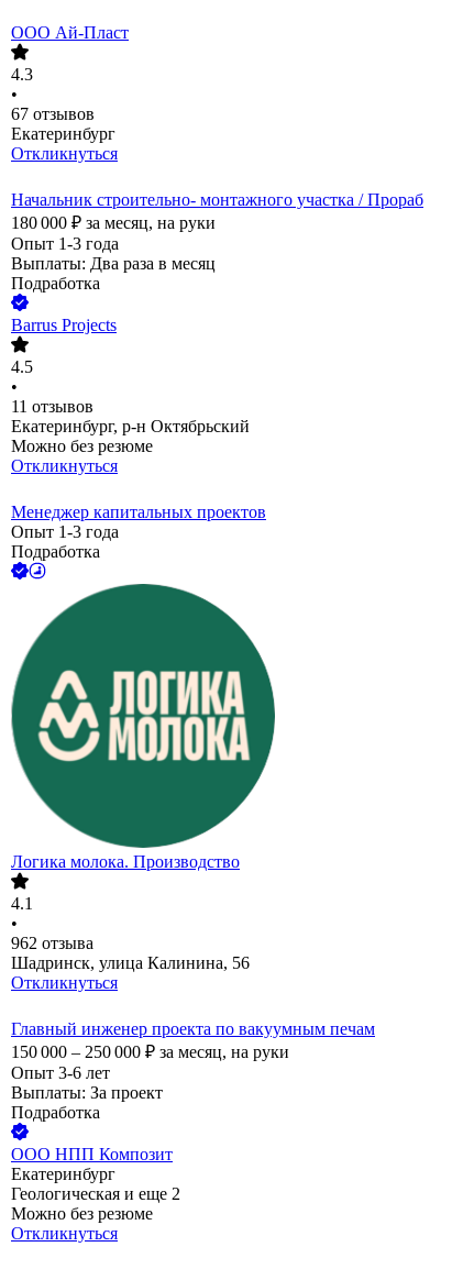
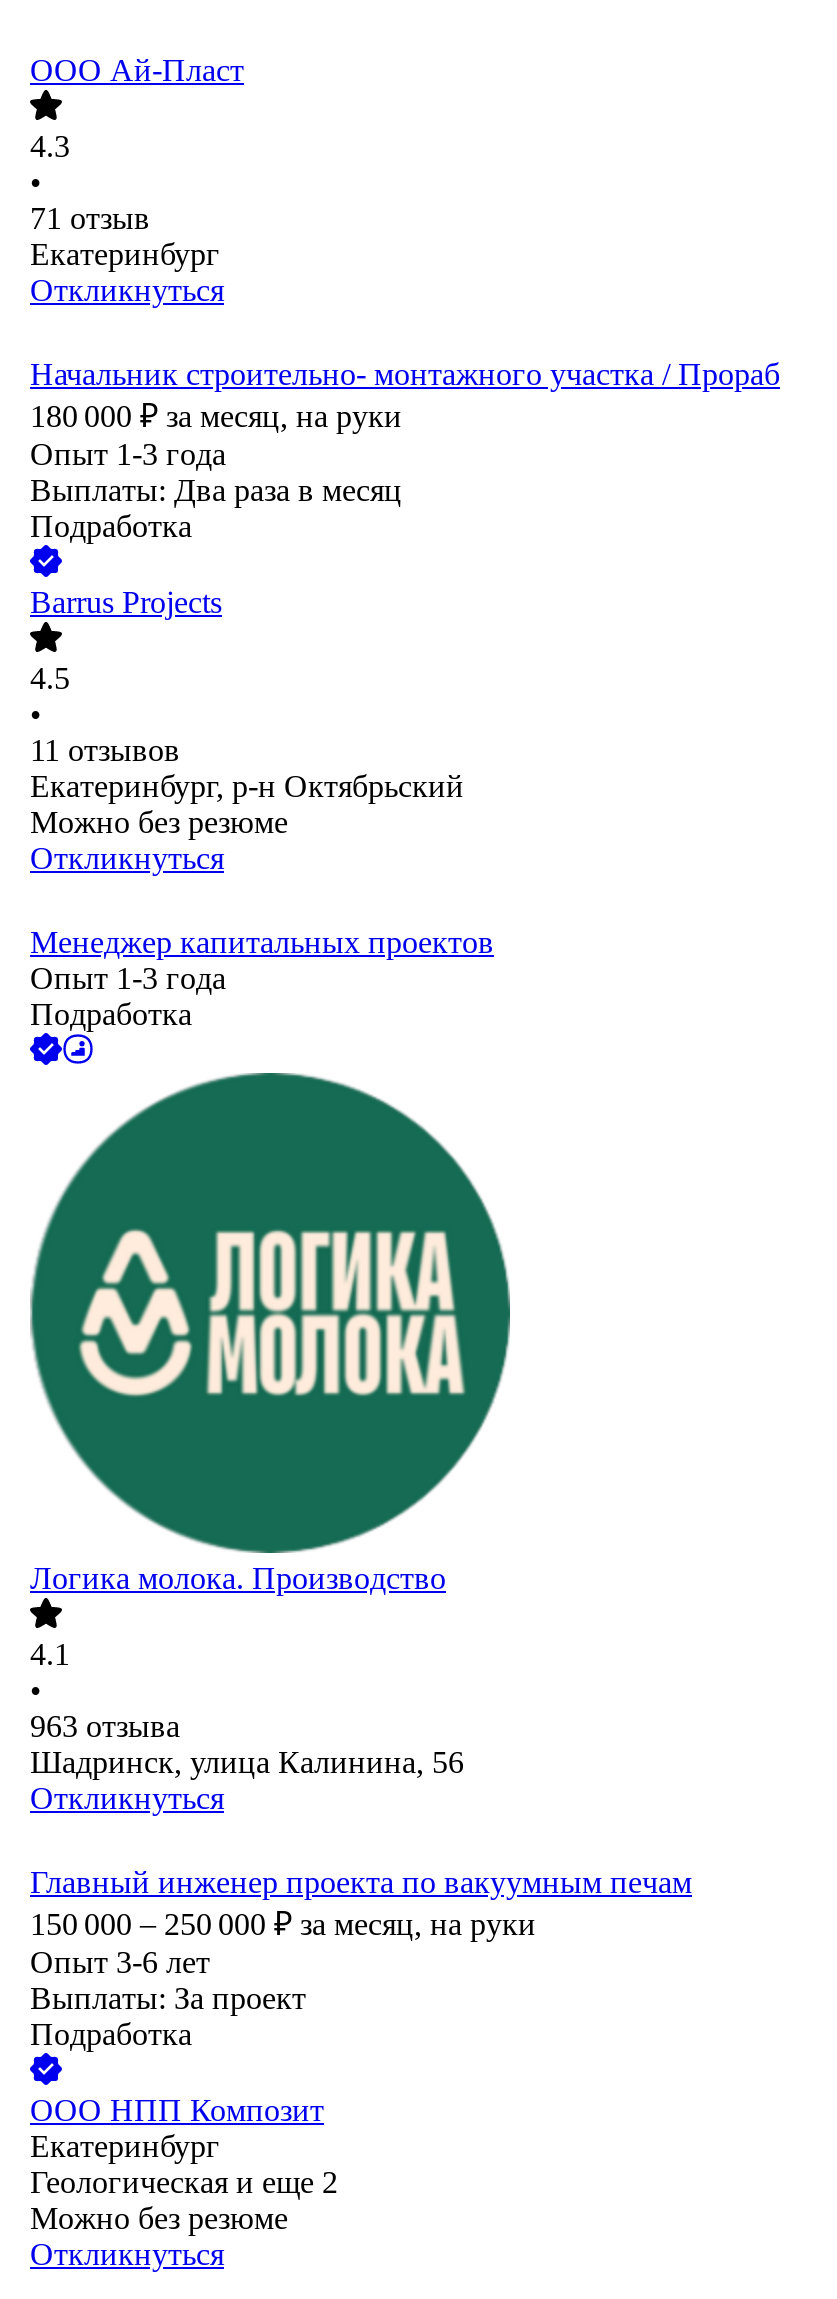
[11,105,95,123] 67 отзывов -> [30,202,150,236] 71 отзыв
[11,934,93,953] 962 отзыва -> [30,1710,180,1744] 963 отзыва

